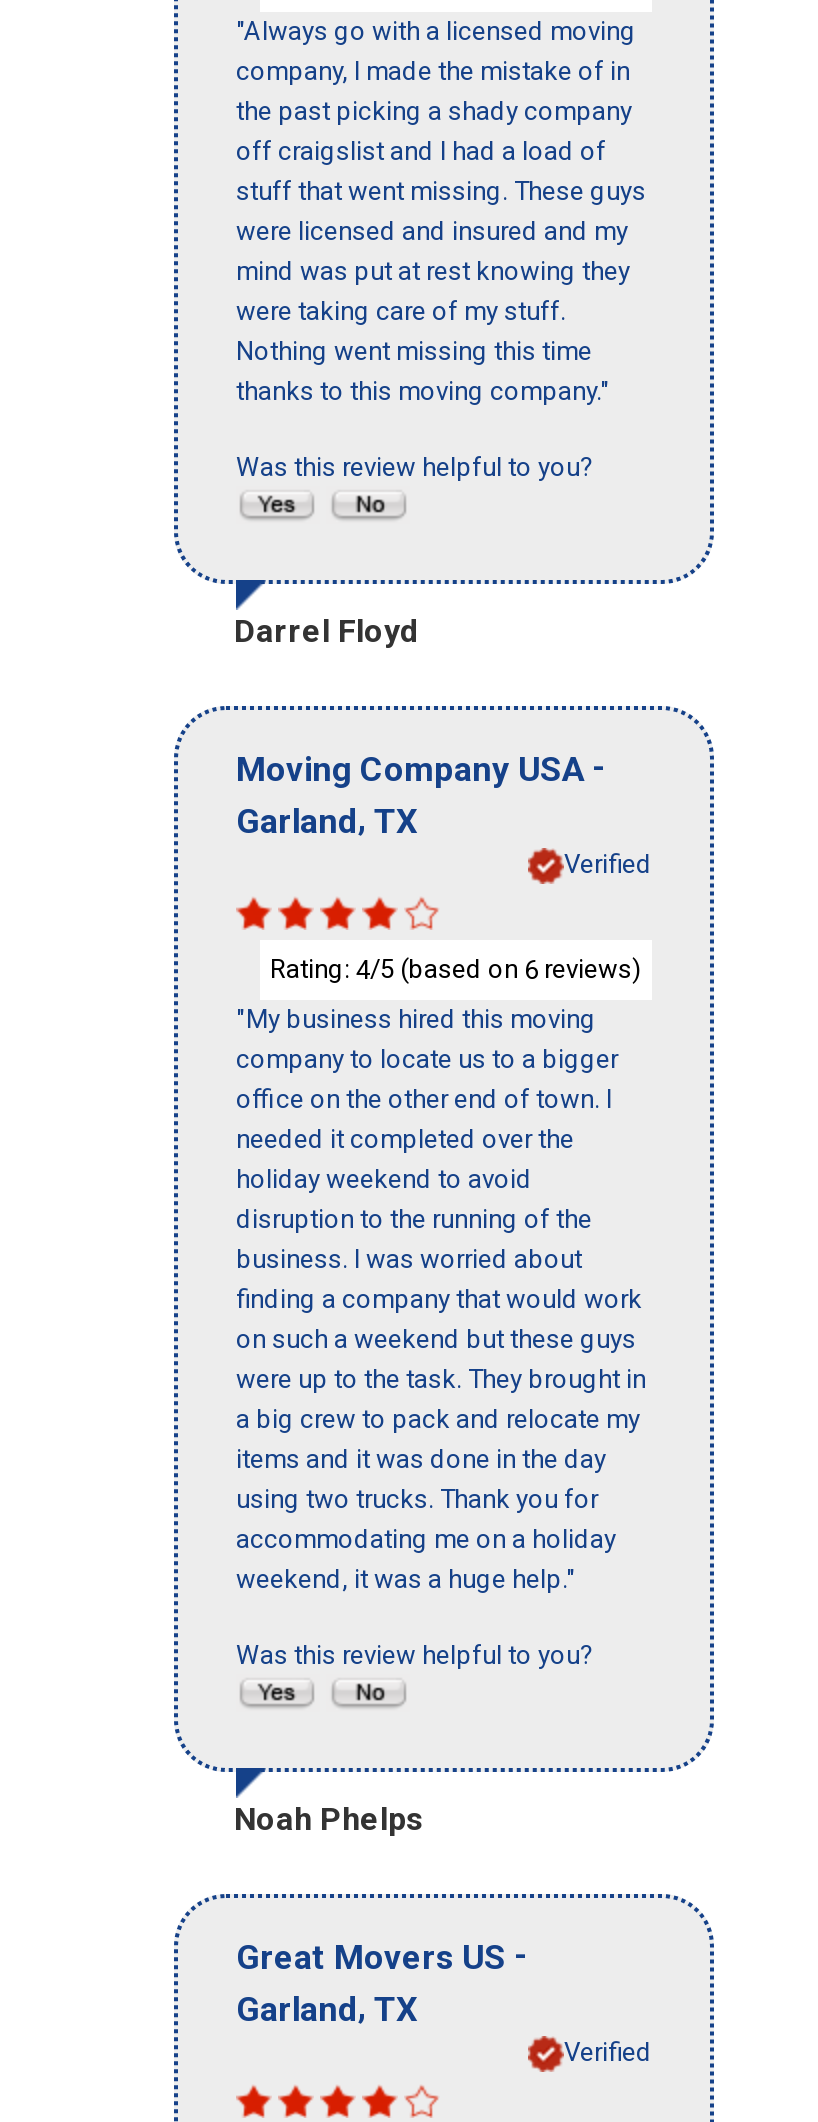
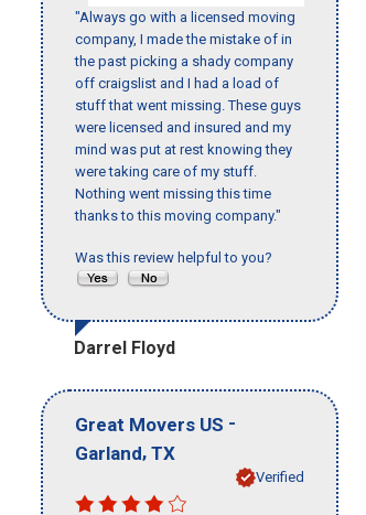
[236,746,652,1670] Moving Company USA - | Garland, TX | Verified | Rating: 4/5 (based on 6 reviews) | "My business hired this moving | company to locate us to a bigger | office on the other end of town. I | needed it completed over the | holiday weekend to avoid | disruption to the running of the | business. I was worried about | finding a company that would work | on such a weekend but these guys | were up to the task. They brought in | a big crew to pack and relocate my | items and it was done in the day | using two trucks. Thank you for | accommodating me on a holiday | weekend, it was a huge help." | Was this review helpful to you? -> none
[234,1800,424,1838] Noah Phelps -> none

